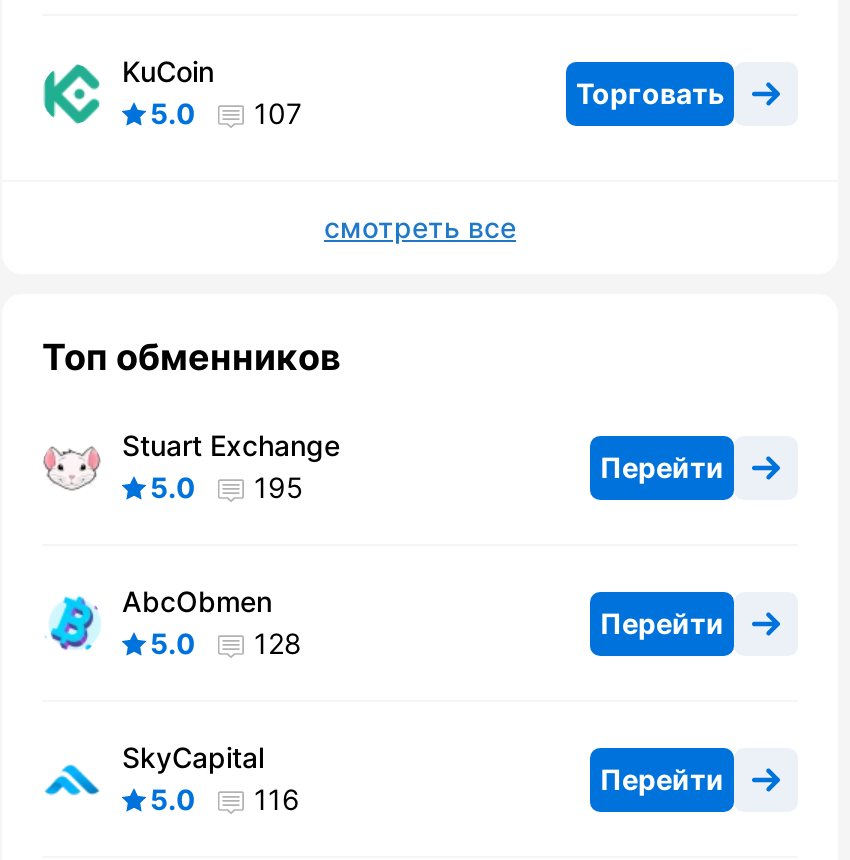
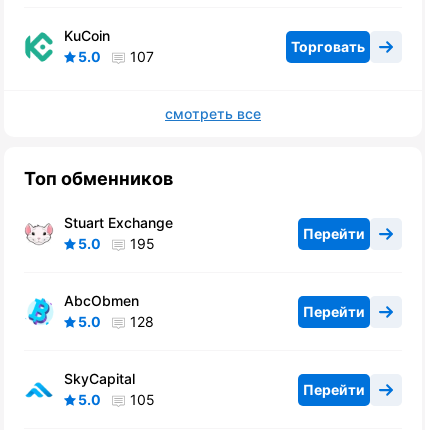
[150,783,300,817] 5.0 116 -> [78,391,155,408] 5.0 105

